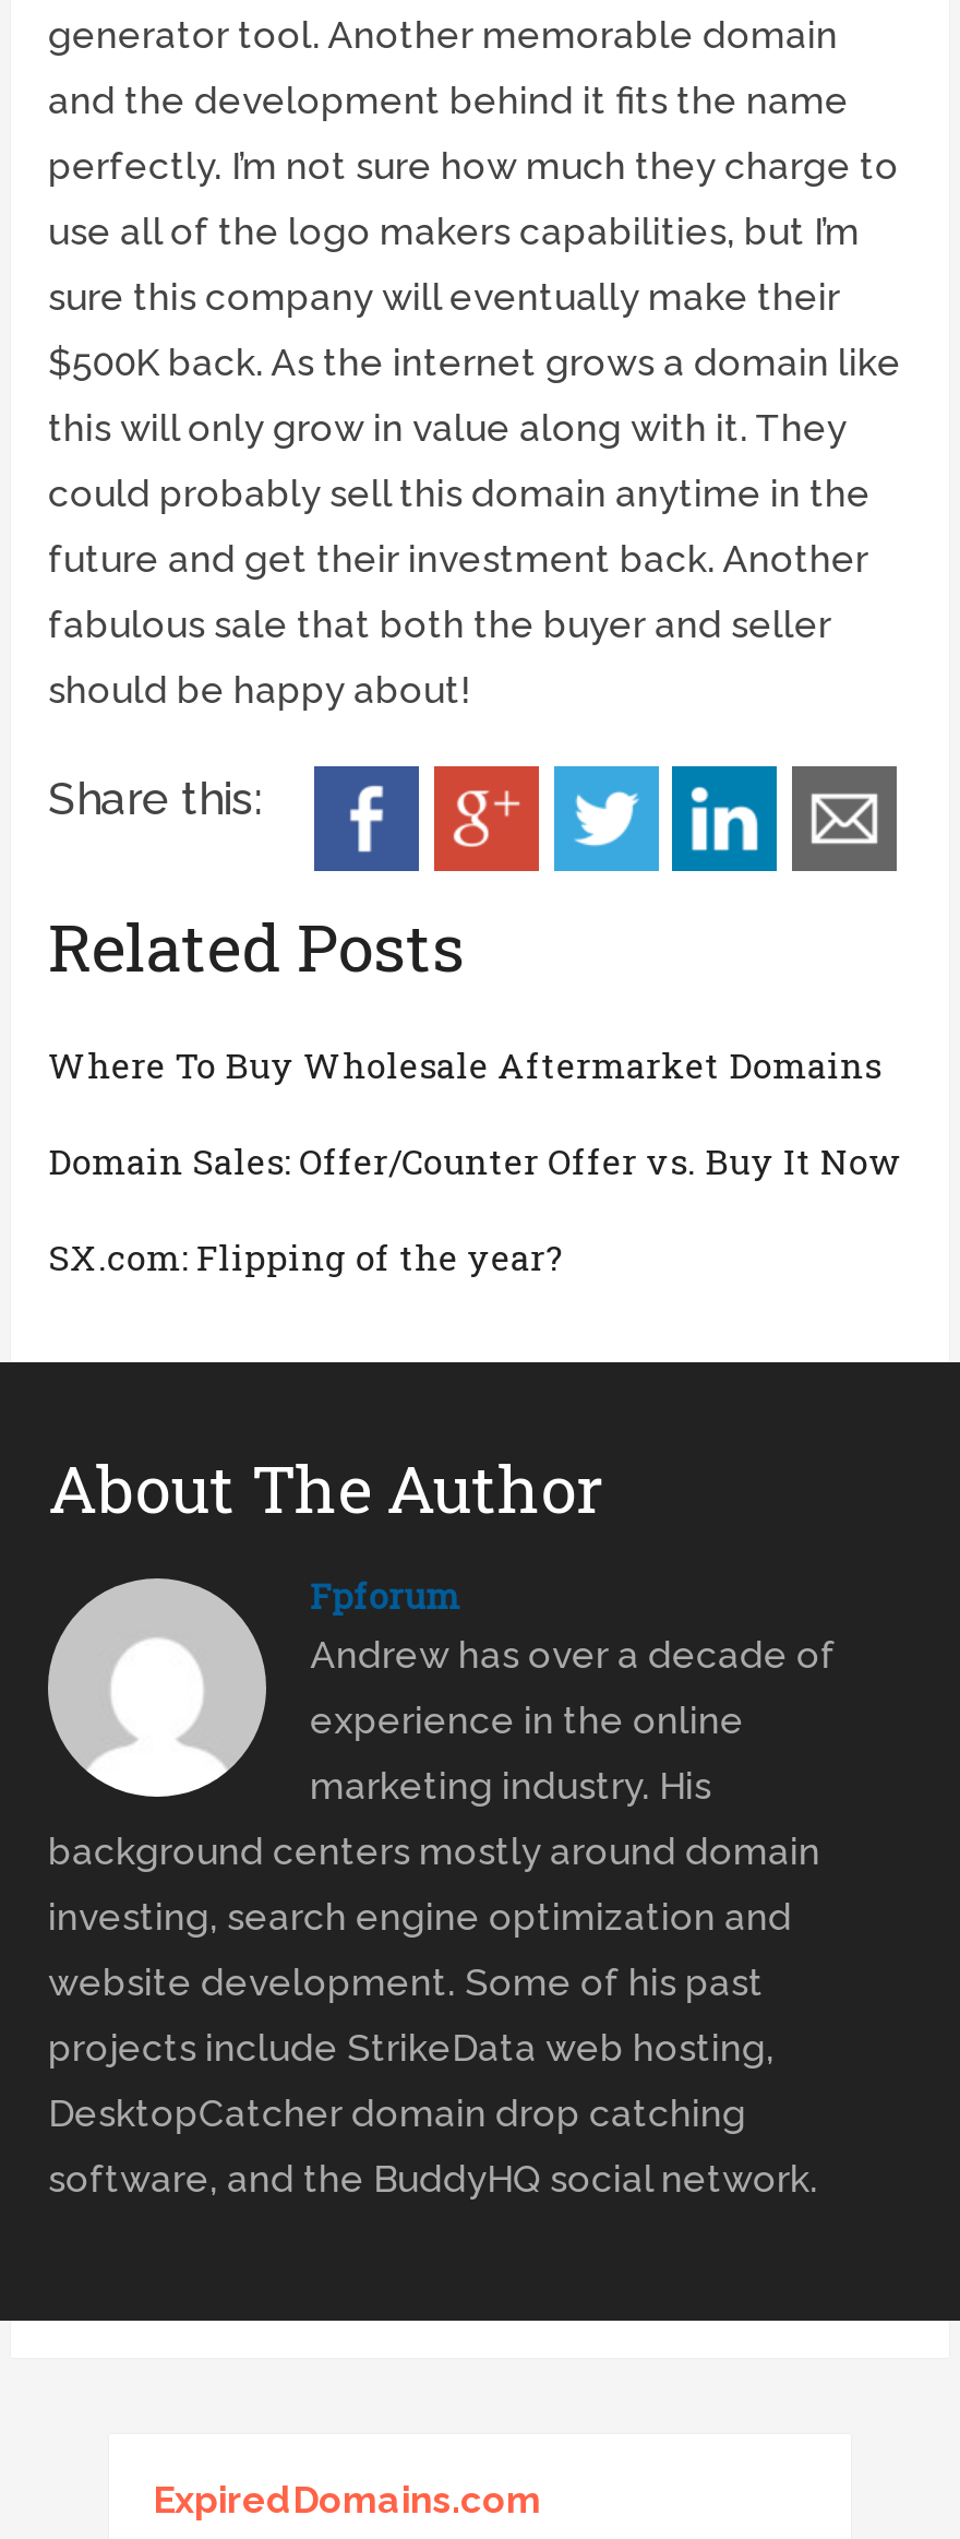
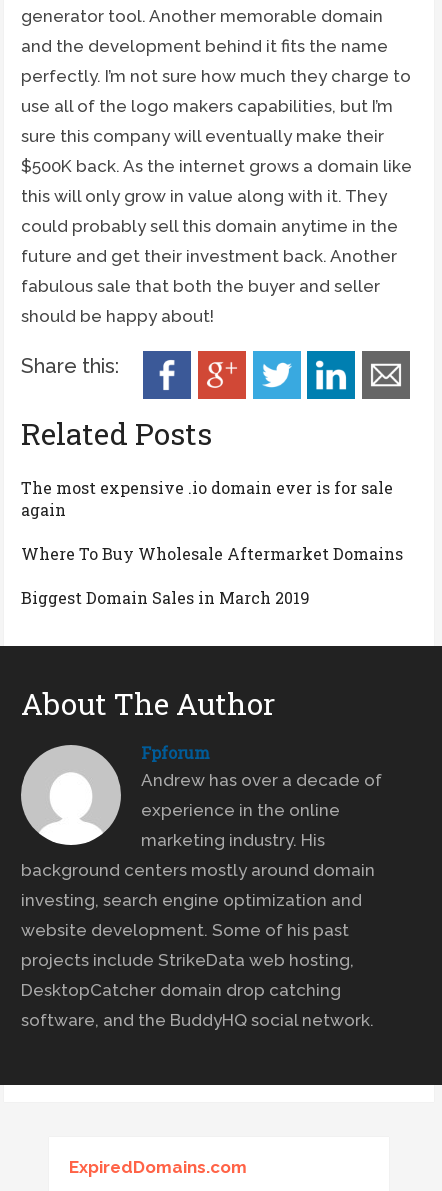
none -> [21,477,393,520] The most expensive .io domain ever is for sale | again
moved [48,1042,882,1087] -> [21,543,403,564]: Where To Buy Wholesale Aftermarket Domains
[48,1138,902,1280] Domain Sales: Offer/Counter Offer vs. Buy It Now | SX.com: Flipping of the year? -> [21,587,310,608] Biggest Domain Sales in March 2019

